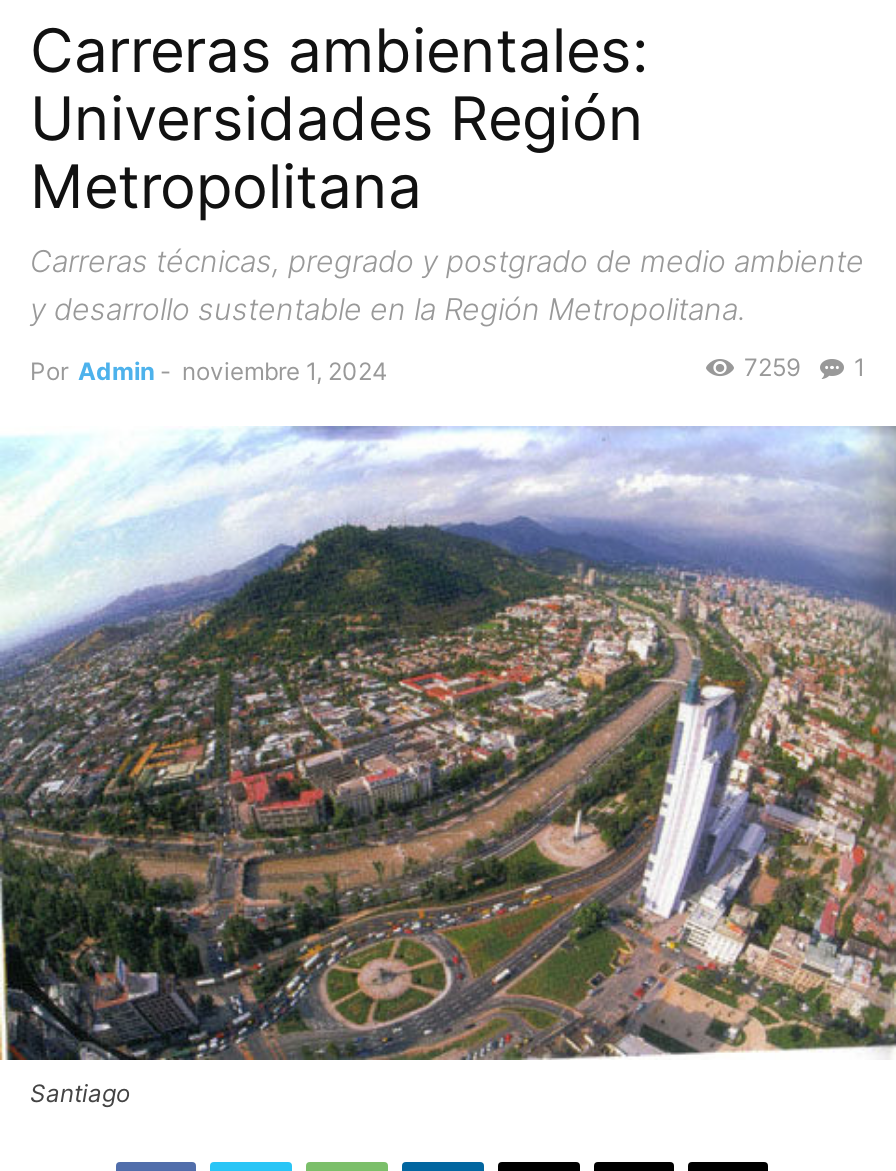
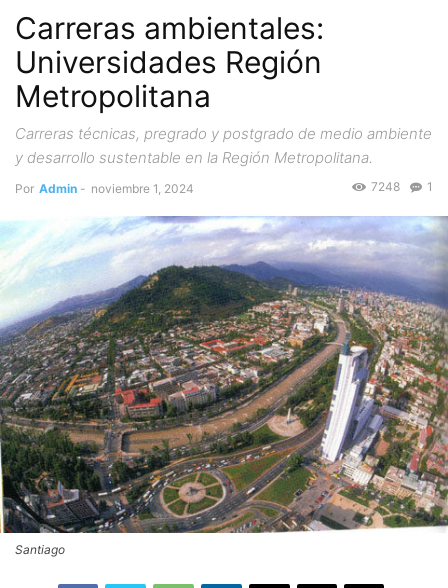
[744,352,866,382] 7259 1 -> [371,179,433,194] 7248 1

